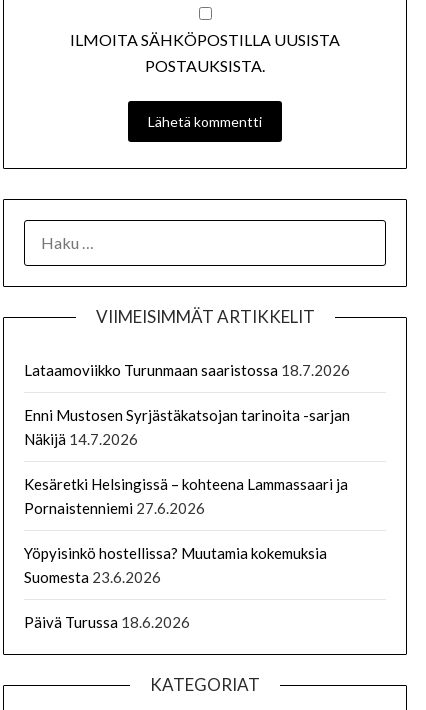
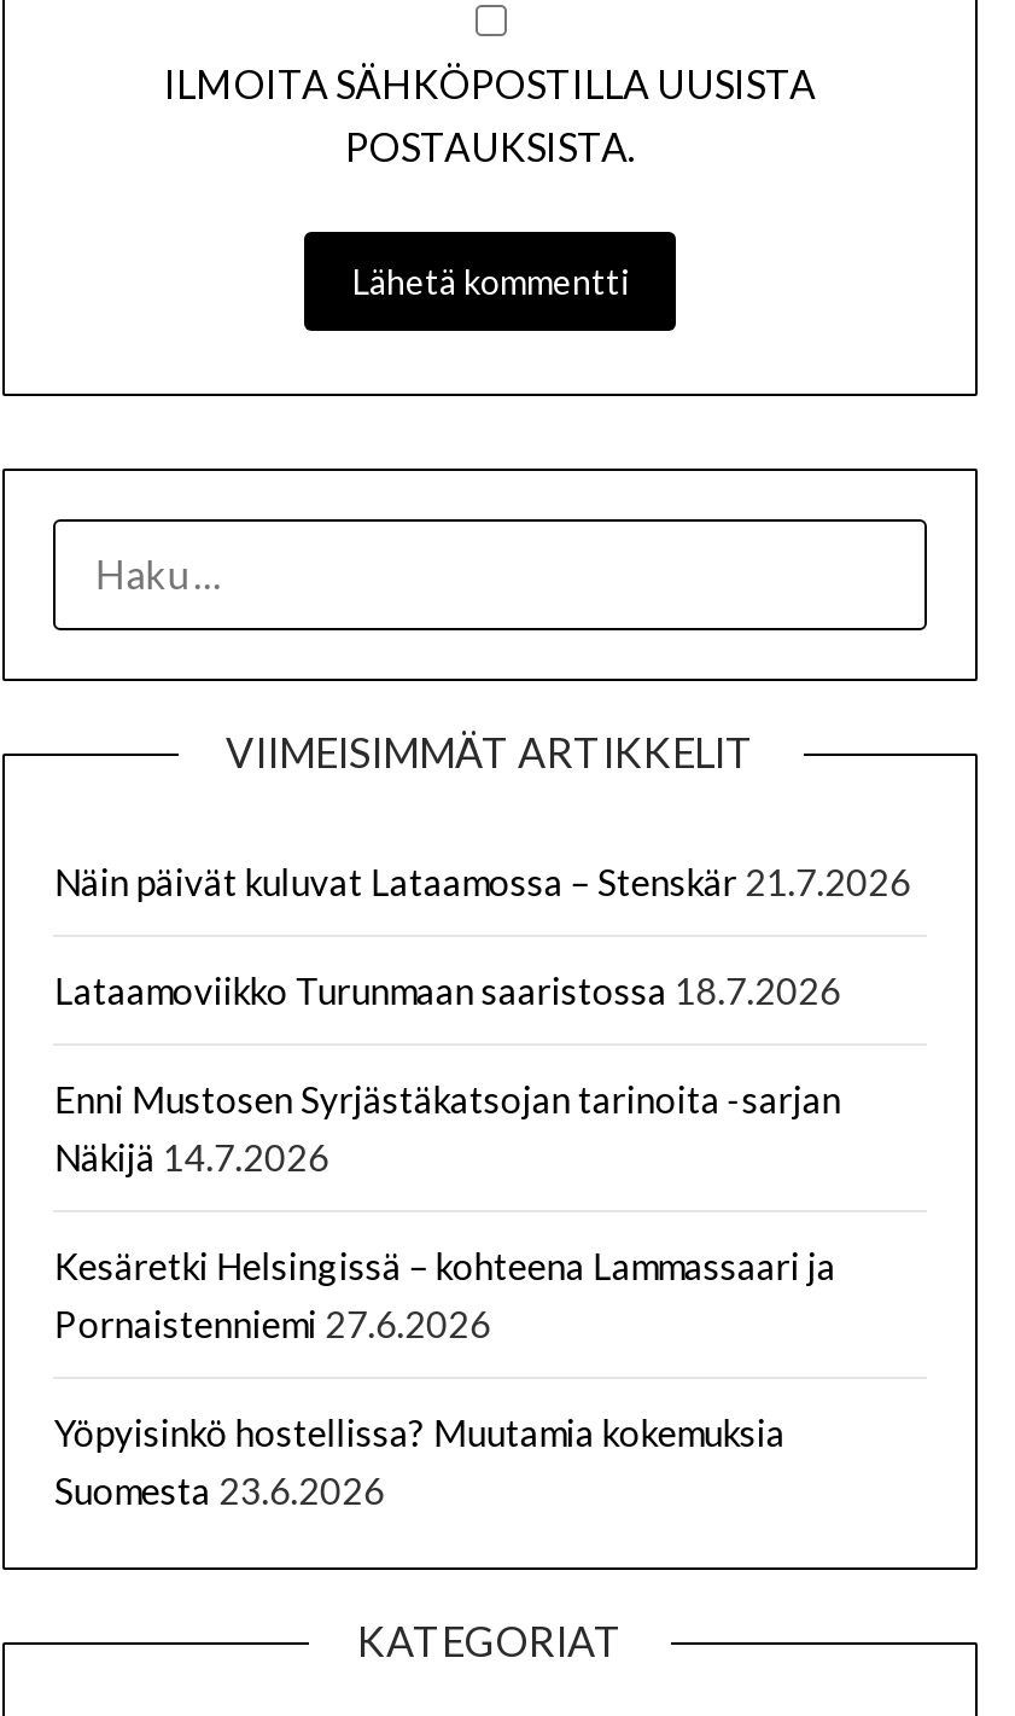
none -> [54,861,911,904] Näin päivät kuluvat Lataamossa – Stenskär 21.7.2026
moved [24,361,350,586] -> [54,969,841,1513]: Lataamoviikko Turunmaan saaristossa 18.7.2026 | Enni Mustosen Syrjästäkatsojan tarinoita -sarjan | Näkijä 14.7.2026 | Kesäretki Helsingissä – kohteena Lammassaari ja | Pornaistenniemi 27.6.2026 | Yöpyisinkö hostellissa? Muutamia kokemuksia | Suomesta 23.6.2026
[24,613,190,631] Päivä Turussa 18.6.2026 -> none

